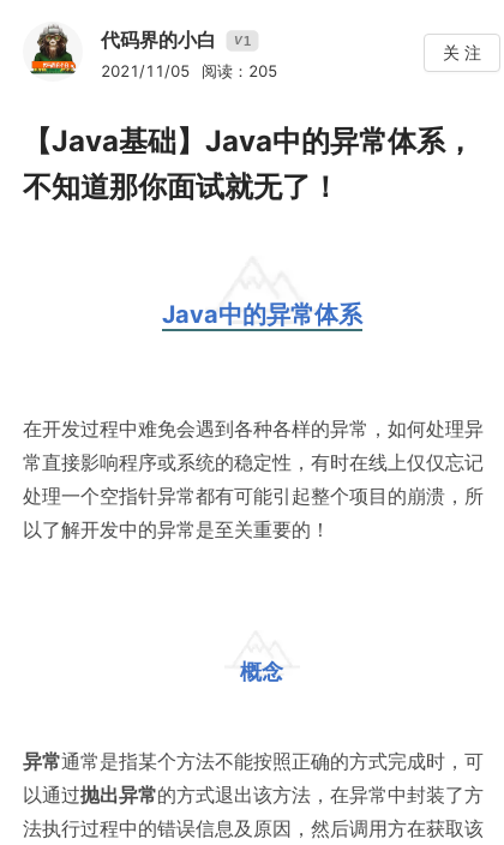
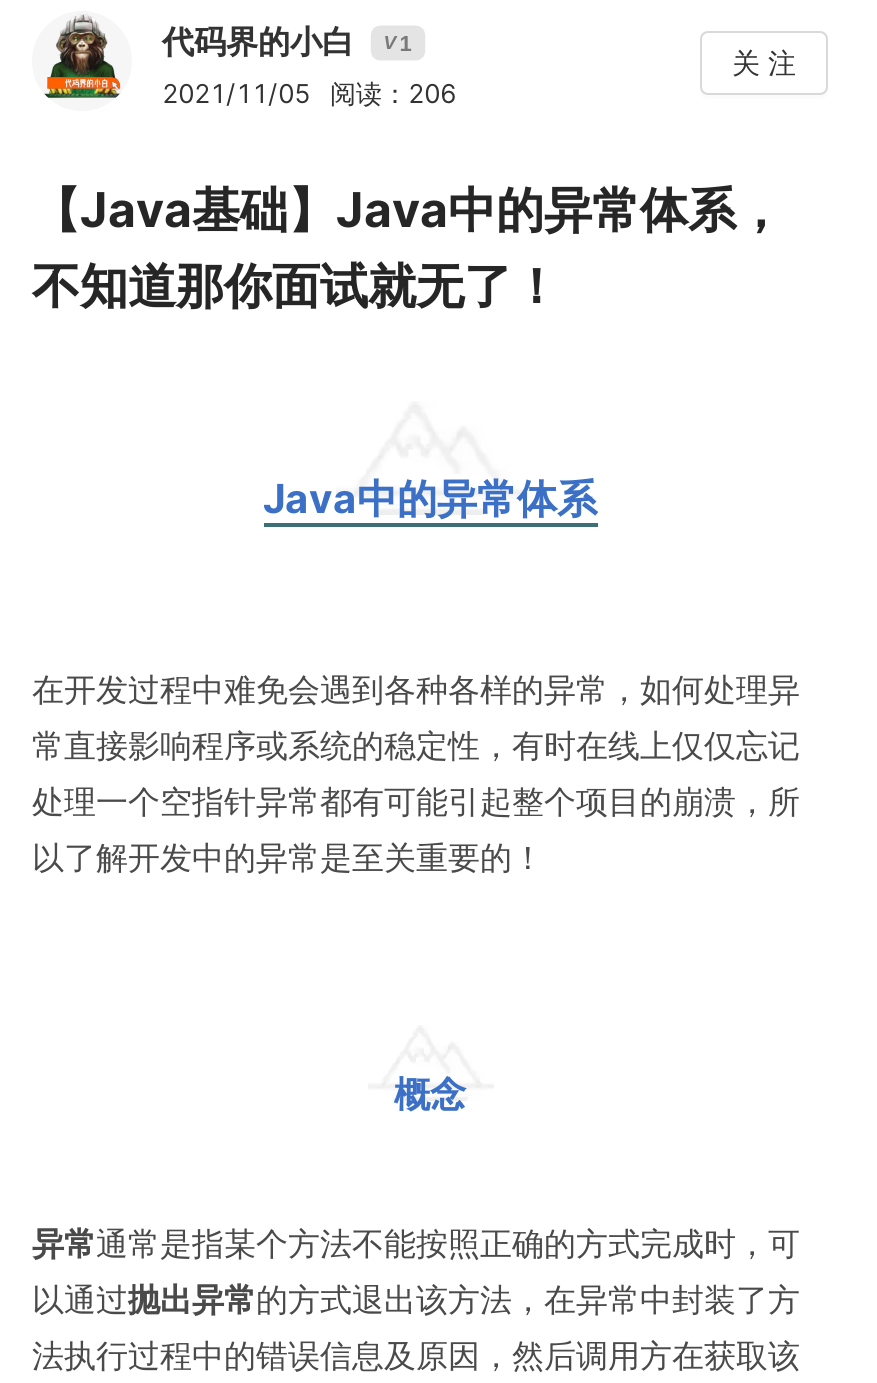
[101,61,277,80] 2021/11/05 阅读：205 -> [162,77,456,109] 2021/11/05 阅读：206

